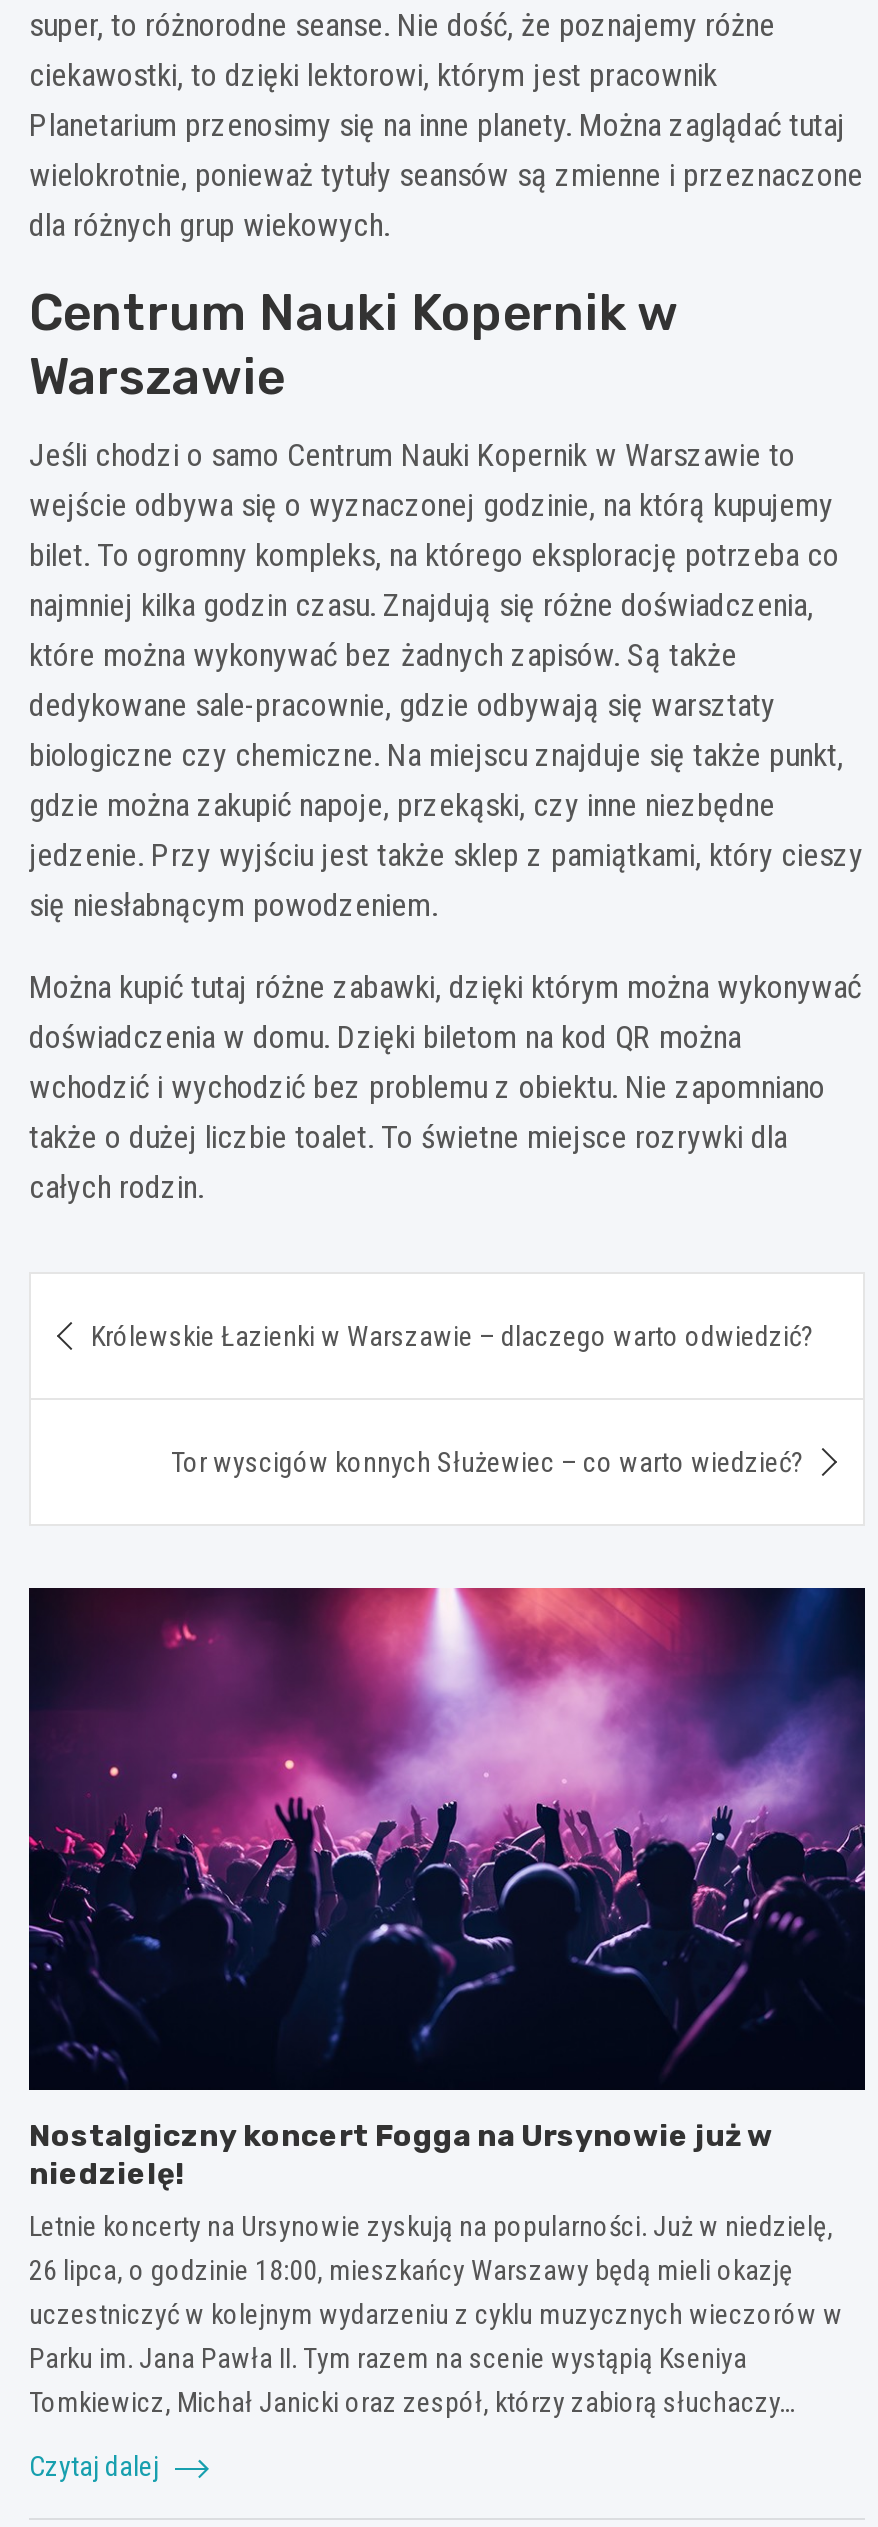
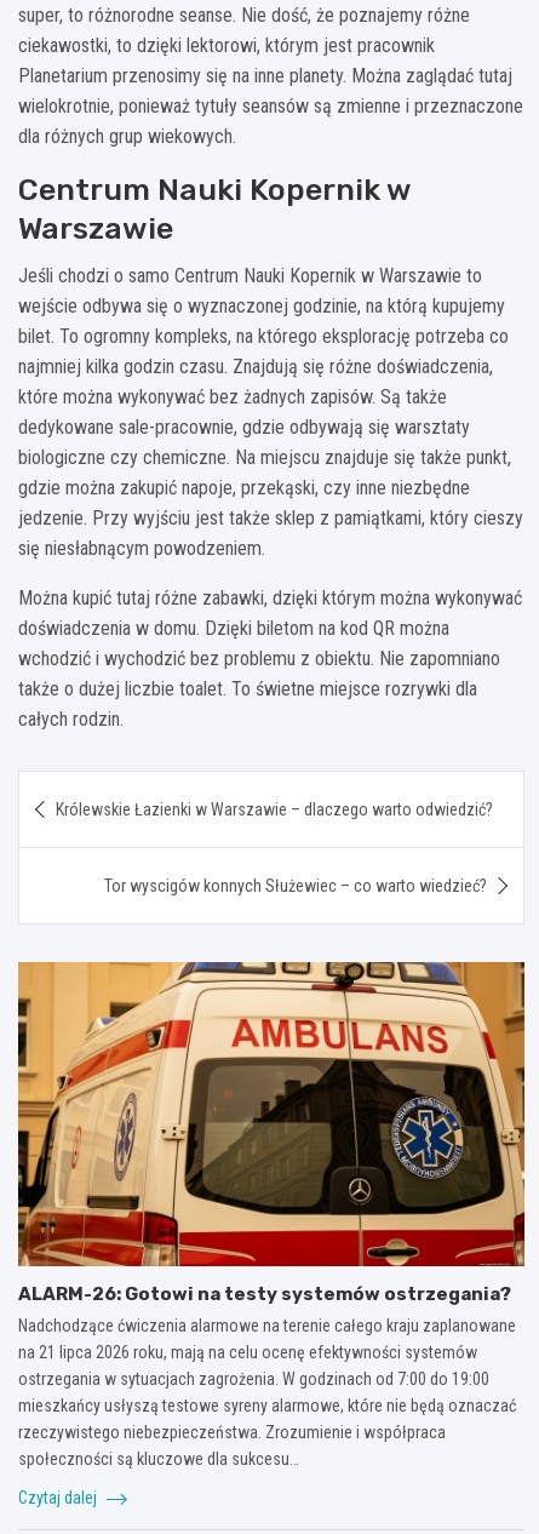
[27,1586,867,2191] [image] | Nostalgiczny koncert Fogga na Ursynowie już w | niedzielę! -> [17,961,526,1305] [image] | ALARM-26: Gotowi na testy systemów ostrzegania?
[29,2209,843,2417] Letnie koncerty na Ursynowie zyskują na popularności. Już w niedzielę, | 26 lipca, o godzinie 18:00, mieszkańcy Warszawy będą mieli okazję | uczestniczyć w kolejnym wydarzeniu z cyklu muzycznych wieczorów w | Parku im. Jana Pawła II. Tym razem na scenie wystąpią Kseniya | Tomkiewicz, Michał Janicki oraz zespół, którzy zabiorą słuchaczy… -> [18,1316,516,1468] Nadchodzące ćwiczenia alarmowe na terenie całego kraju zaplanowane | na 21 lipca 2026 roku, mają na celu ocenę efektywności systemów | ostrzegania w sytuacjach zagrożenia. W godzinach od 7:00 do 19:00 | mieszkańcy usłyszą testowe syreny alarmowe, które nie będą oznaczać | rzeczywistego niebezpieczeństwa. Zrozumienie i współpraca | społeczności są kluczowe dla sukcesu…

